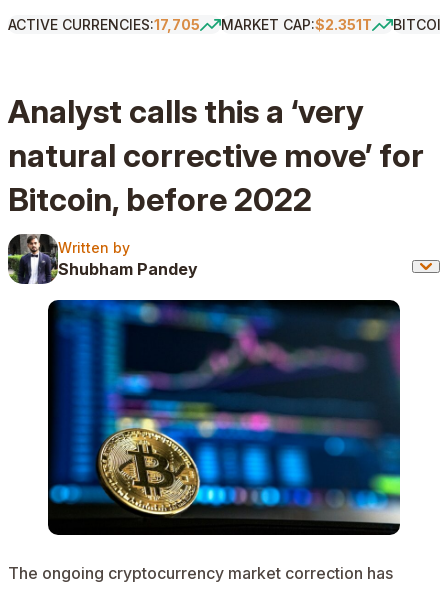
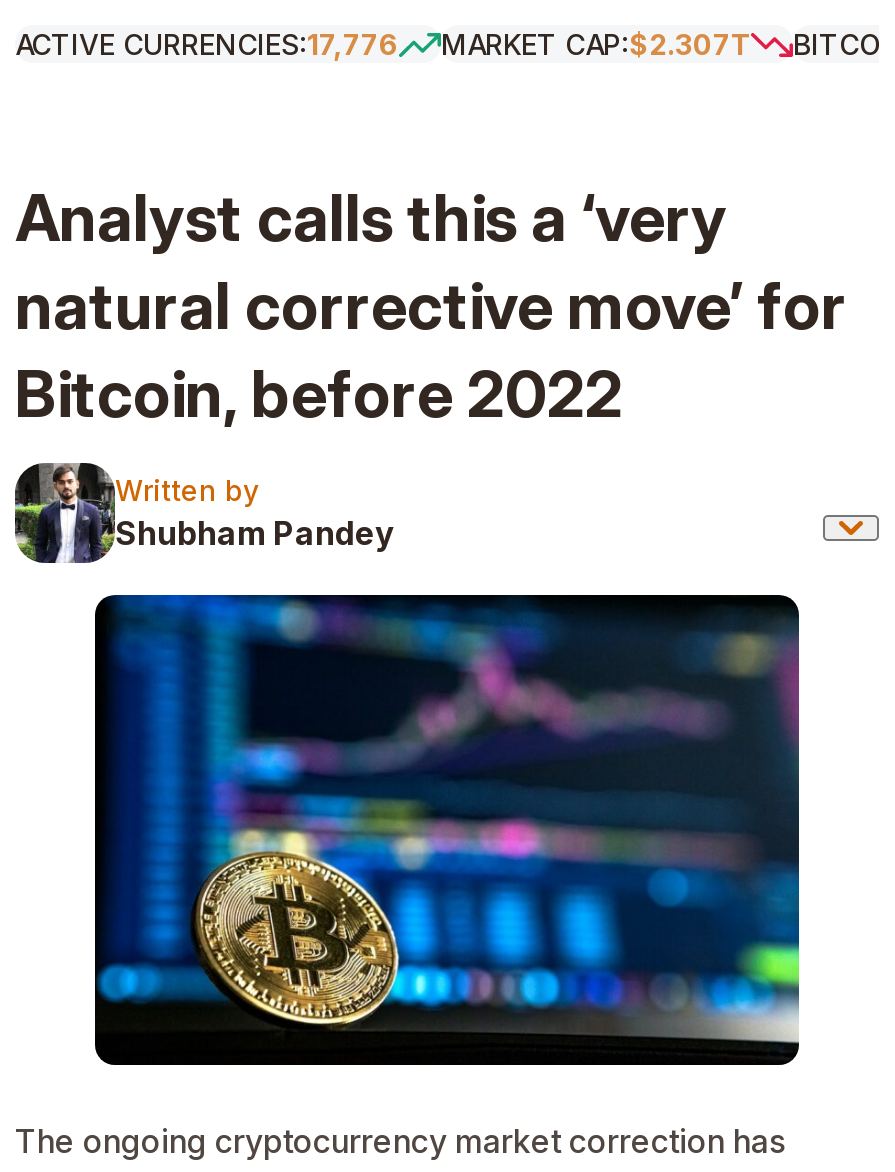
[8,16,200,33] ACTIVE CURRENCIES:17,705 -> [15,27,399,61] ACTIVE CURRENCIES:17,776
[221,16,372,33] MARKET CAP:$2.351T -> [441,27,751,61] MARKET CAP:$2.307T

